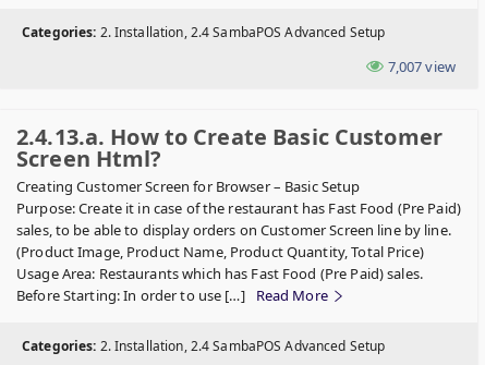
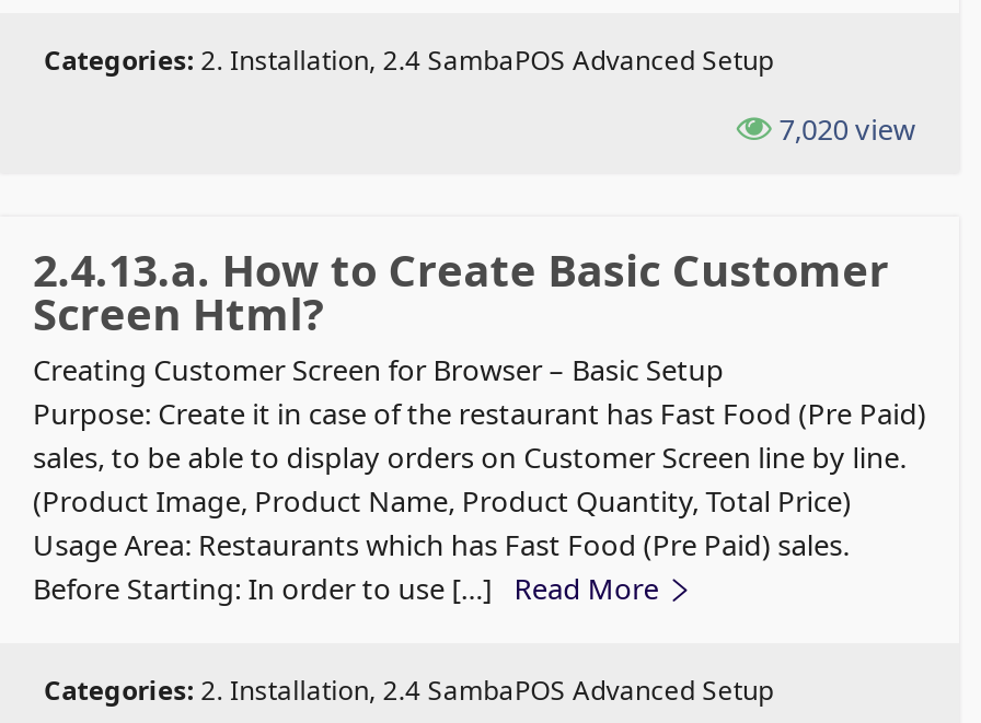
[388,57,456,76] 7,007 view -> [779,109,915,149] 7,020 view

